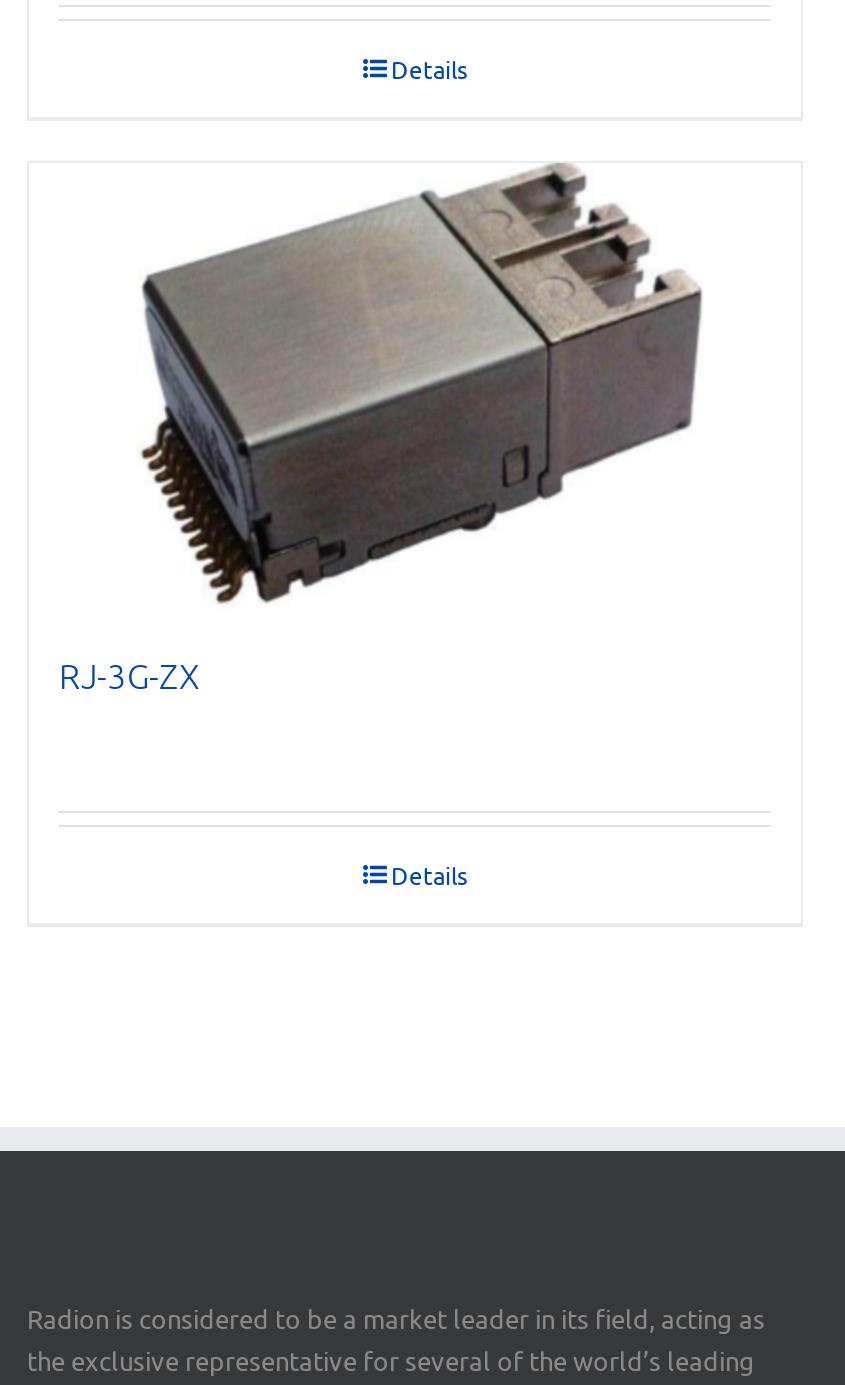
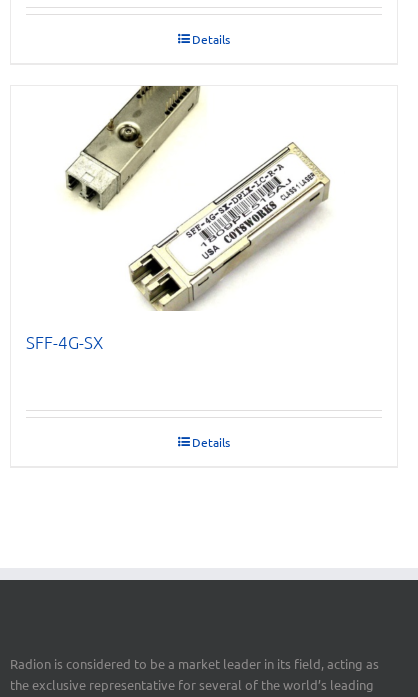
[59,161,703,698] [image] | RJ-3G-ZX -> [26,85,347,353] [image] | SFF-4G-SX

